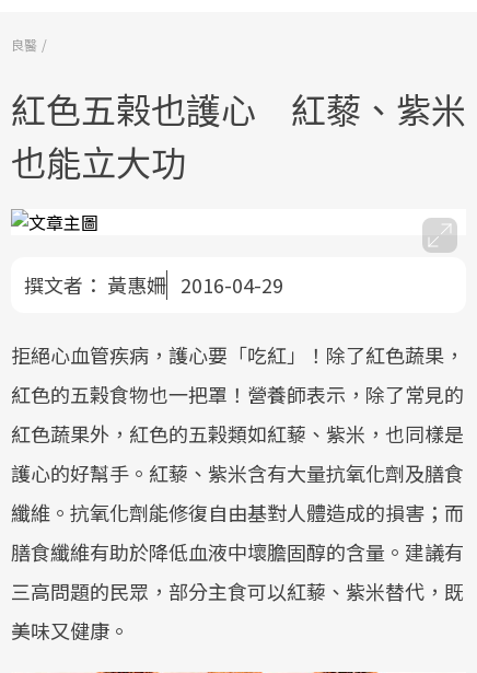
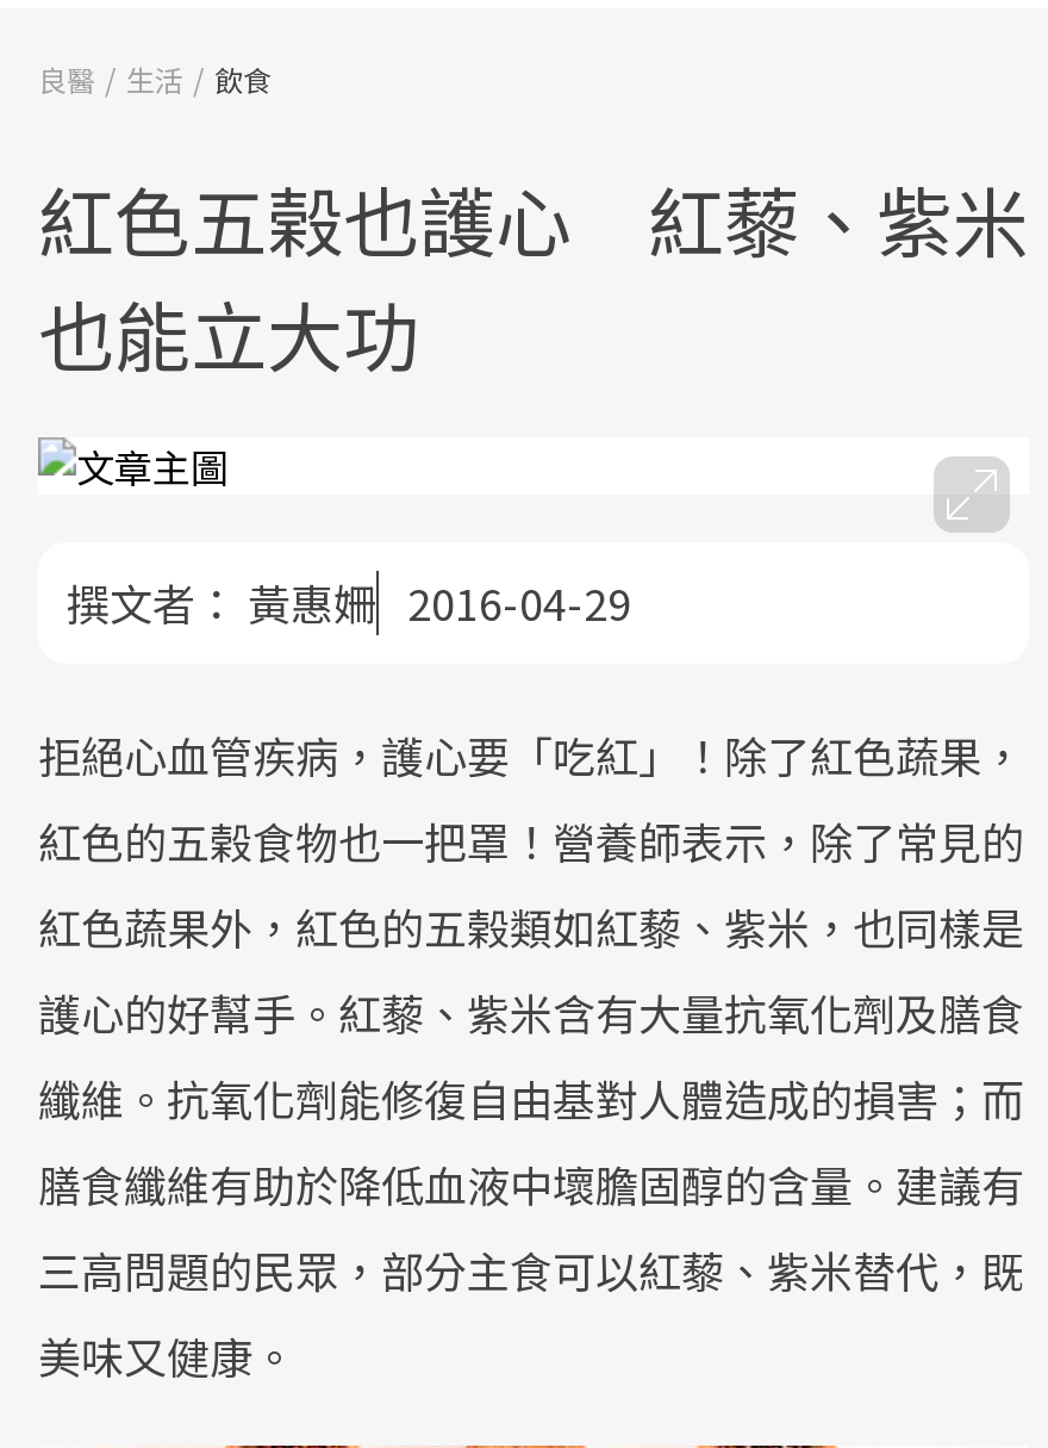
none -> [126,58,272,98] 生活 | 飲食

